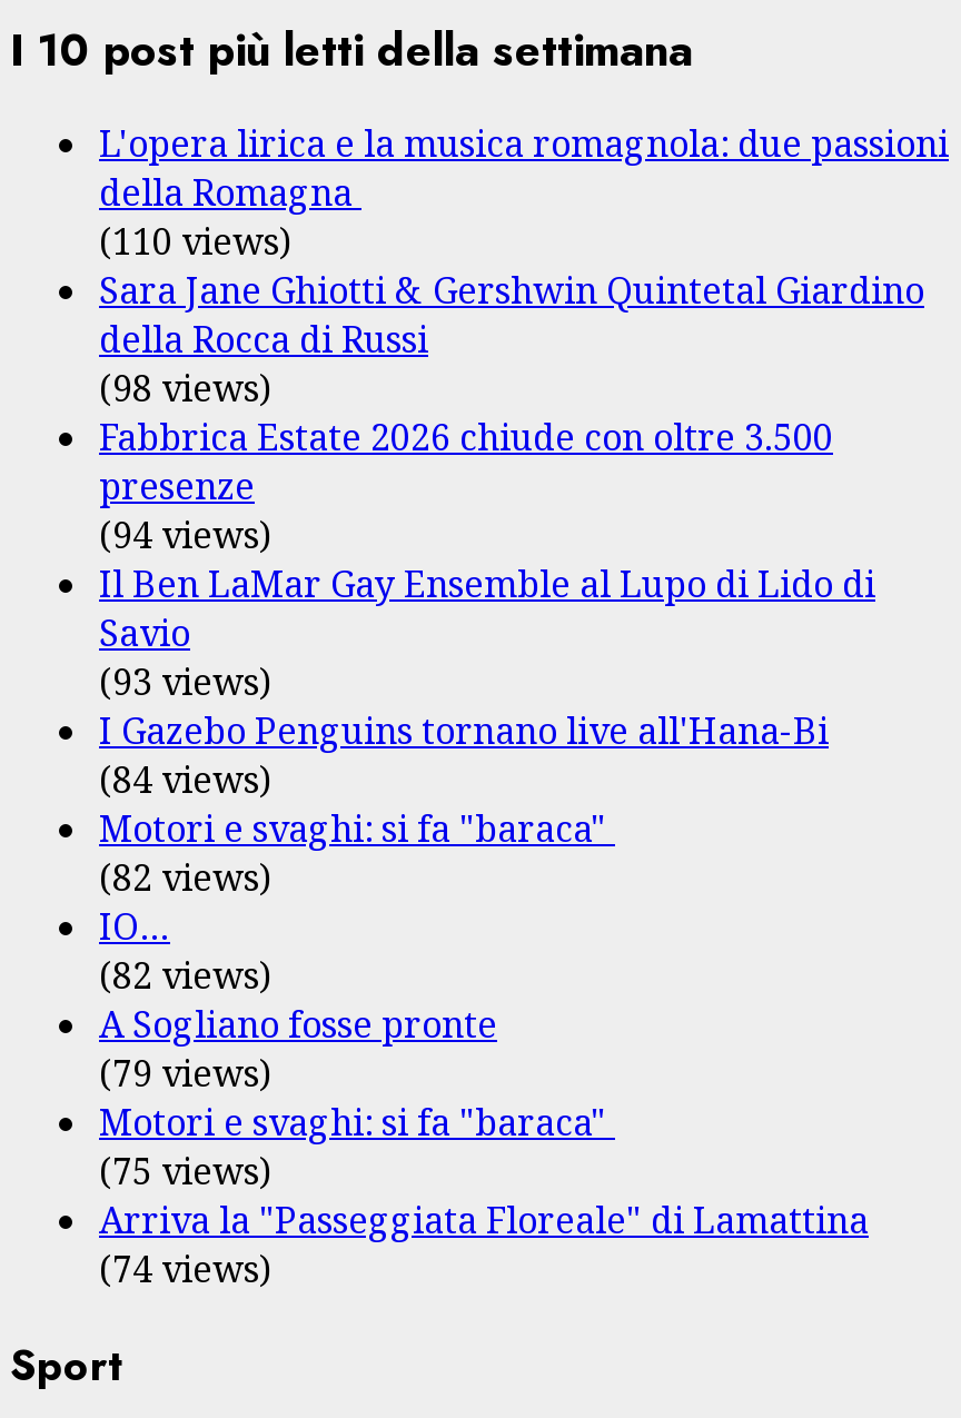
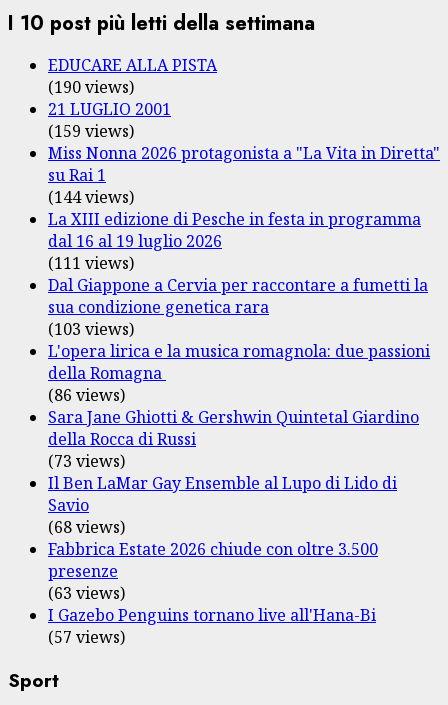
none -> [48,54,440,340] EDUCARE ALLA PISTA | (190 views) | 21 LUGLIO 2001 | (159 views) | Miss Nonna 2026 protagonista a "La Vita in Diretta" | su Rai 1 | (144 views) | La XIII edizione di Pesche in festa in programma | dal 16 al 19 luglio 2026 | (111 views) | Dal Giappone a Cervia per raccontare a fumetti la | sua condizione genetica rara | (103 views)
moved [99,119,949,217] -> [48,340,430,384]: L'opera lirica e la musica romagnola: due passioni | della Romagna
[99,217,290,266] (110 views) -> [48,384,125,406] (86 views)
moved [99,266,924,364] -> [48,406,419,450]: Sara Jane Ghiotti & Gershwin Quintetal Giardino | della Rocca di Russi
[99,364,270,560] (98 views) | (94 views) -> [48,450,125,472] (73 views)
moved [99,413,833,511] -> [48,538,378,582]: Fabbrica Estate 2026 chiude con oltre 3.500 | presenze
moved [99,560,875,658] -> [48,472,397,516]: Il Ben LaMar Gay Ensemble al Lupo di Lido di | Savio
[99,658,270,707] (93 views) -> [48,516,125,604] (68 views) | (63 views)
moved [99,707,829,756] -> [48,604,376,626]: I Gazebo Penguins tornano live all'Hana-Bi
[99,756,869,1294] (84 views) | Motori e svaghi: si fa "baraca" | (82 views) | IO… | (82 views) | A Sogliano fosse pronte | (79 views) | Motori e svaghi: si fa "baraca" | (75 views) | Arriva la "Passeggiata Floreale" di Lamattina | (74 views) -> [48,626,125,648] (57 views)

